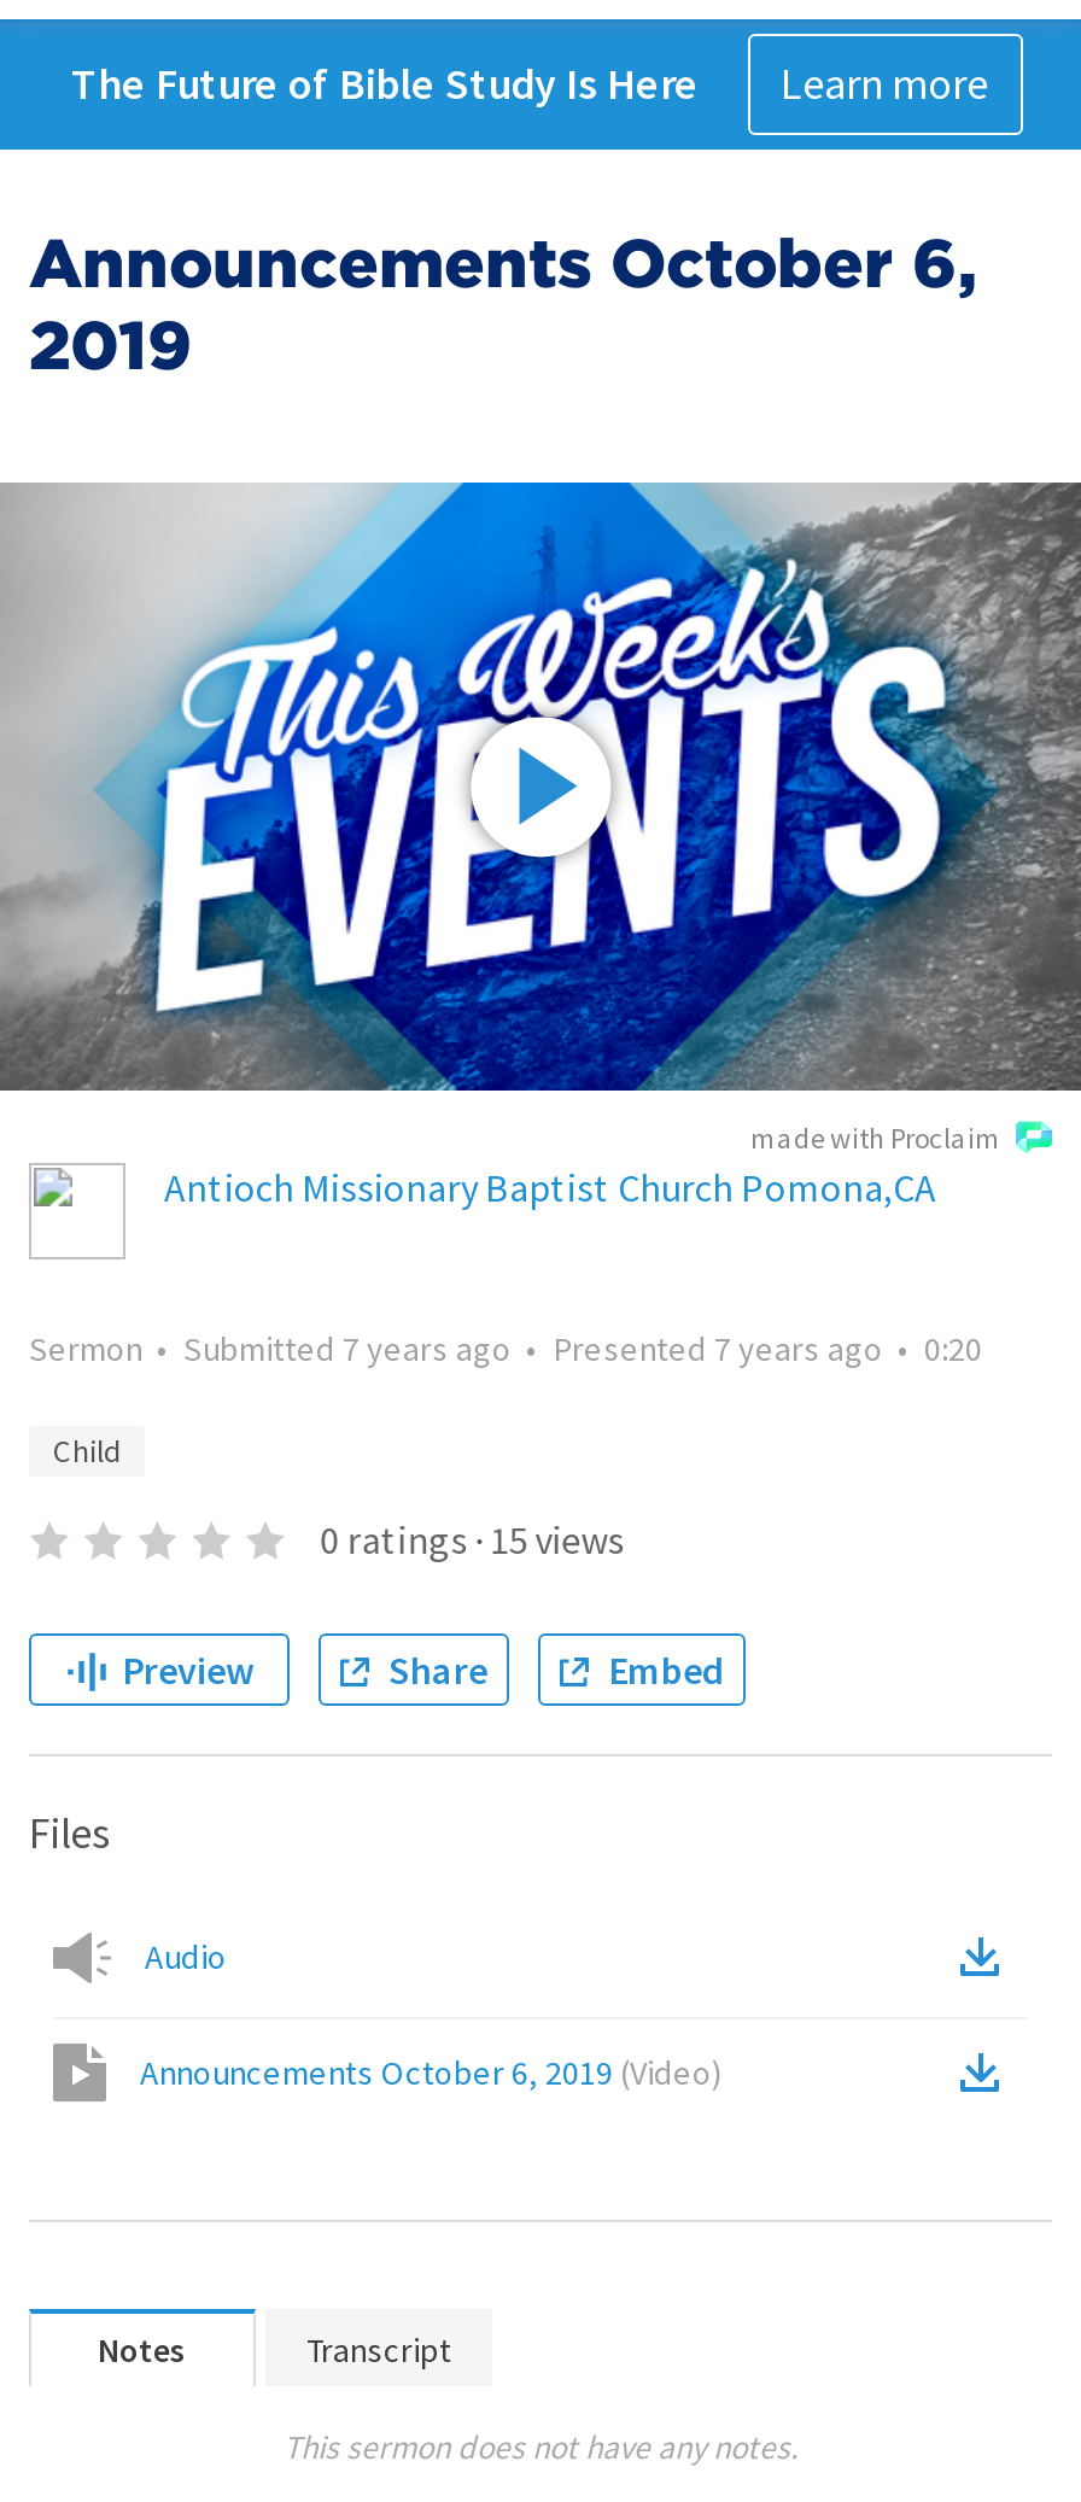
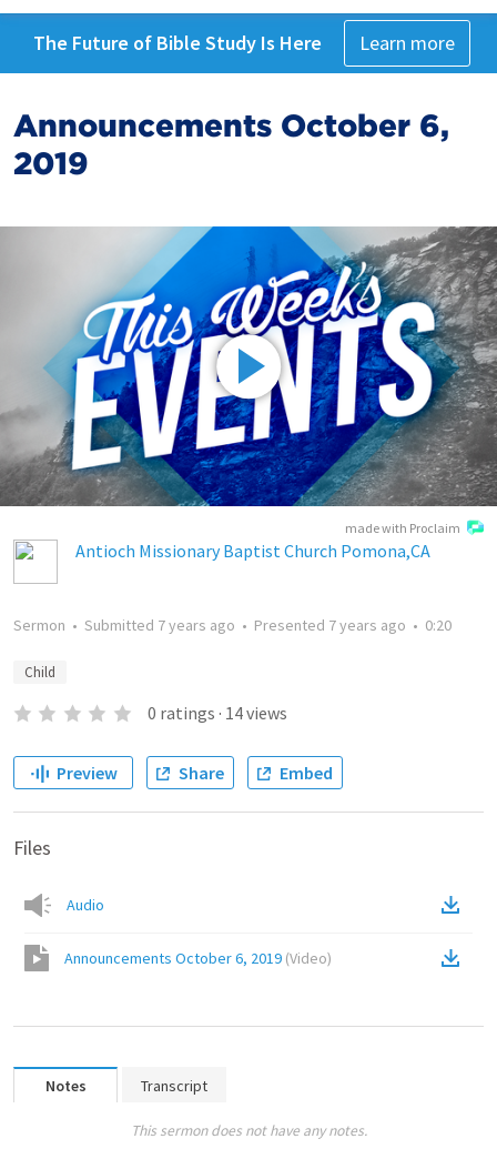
[320,1515,624,1563] 0 ratings · 15 views -> [147,702,287,724] 0 ratings · 14 views

